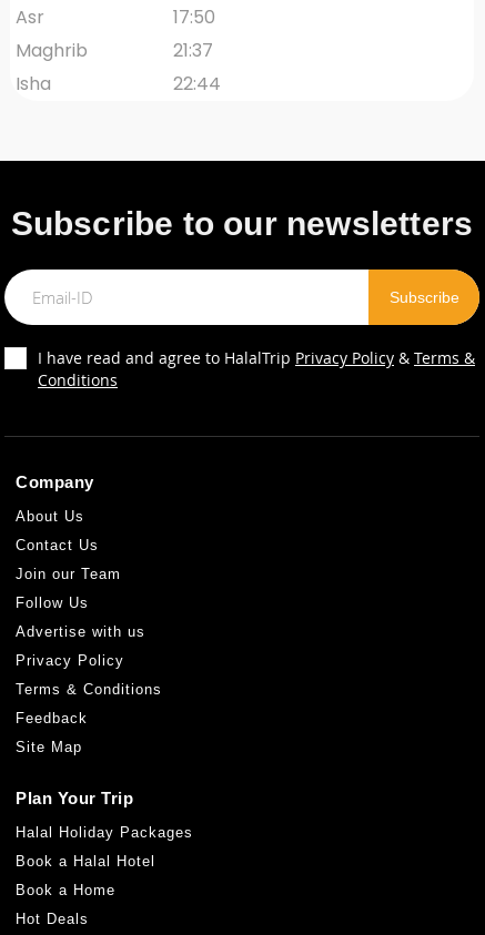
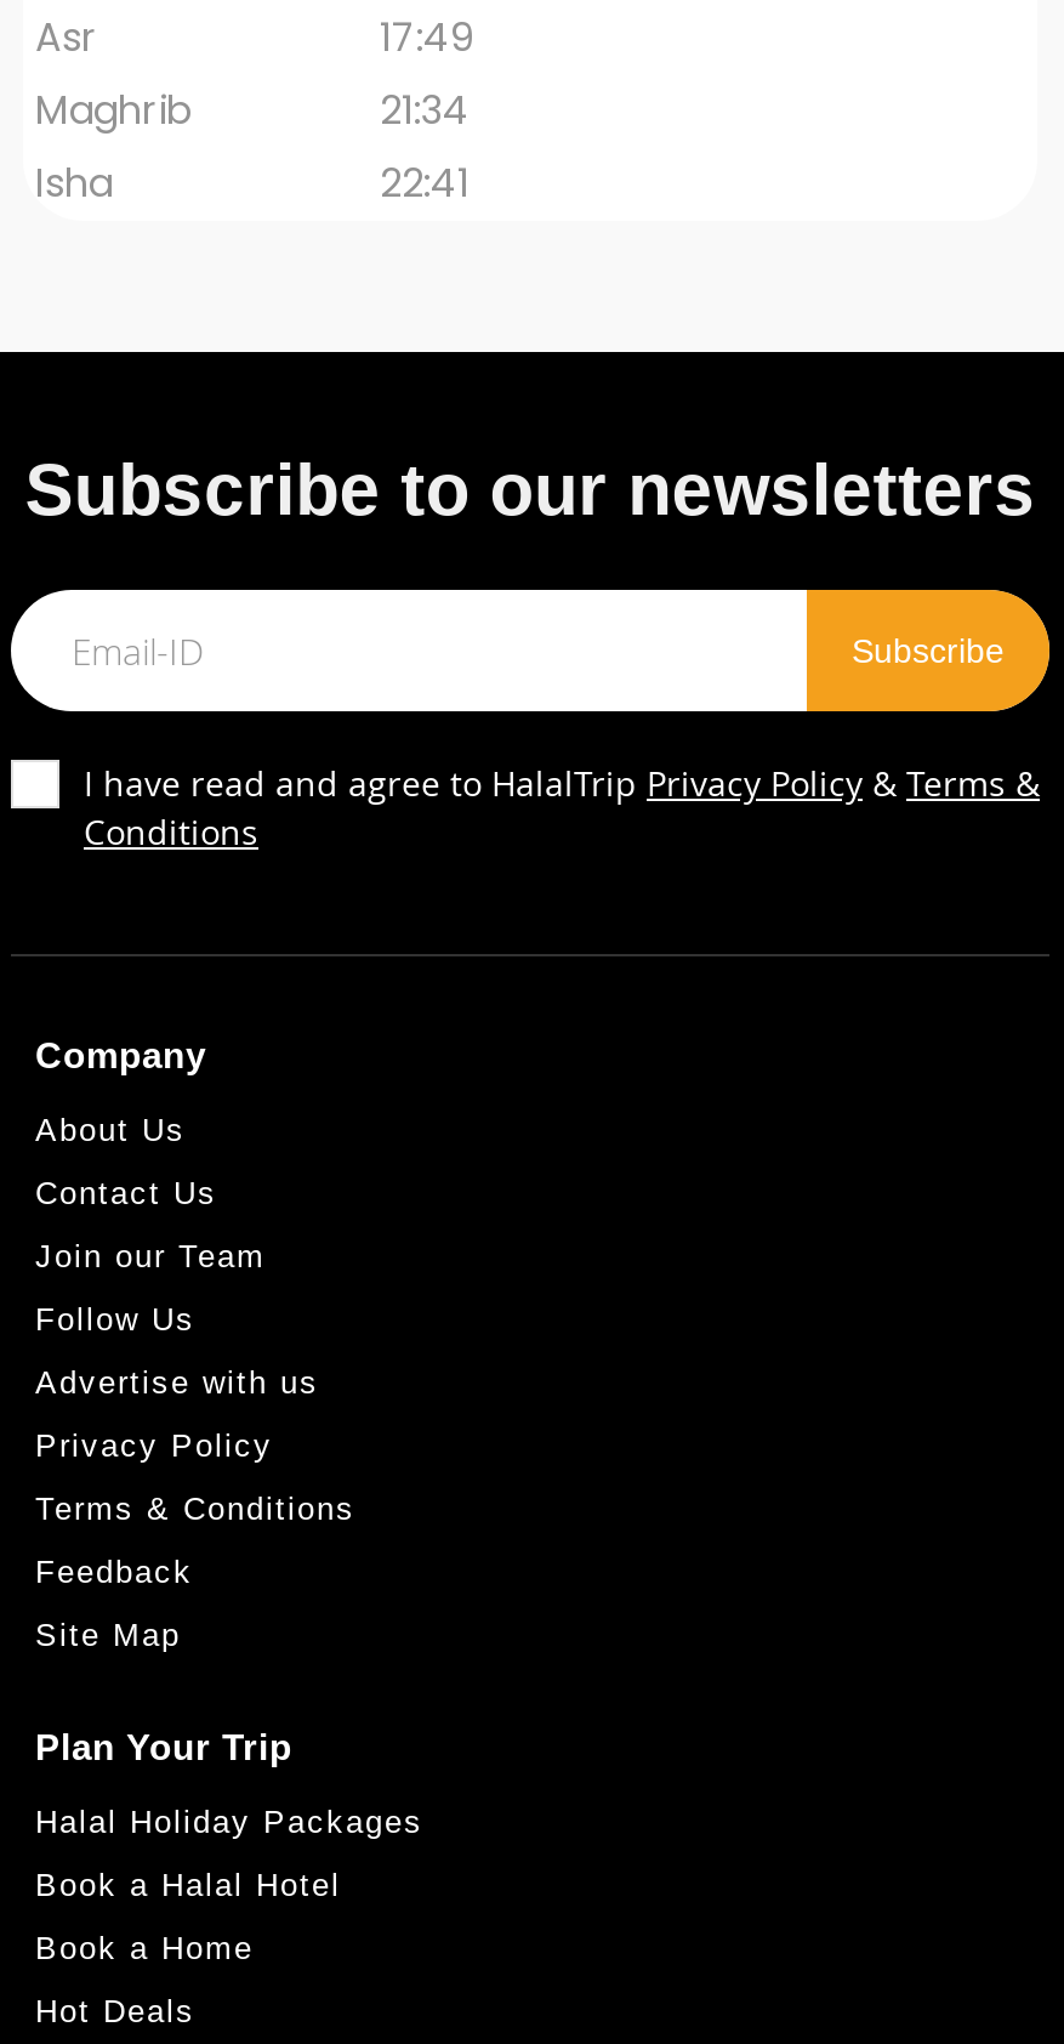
[173,4,215,30] 17:50 -> [380,10,472,66] 17:49
[173,38,213,63] 21:37 -> [380,83,470,138] 21:34
[173,71,221,96] 22:44 -> [380,155,470,211] 22:41

